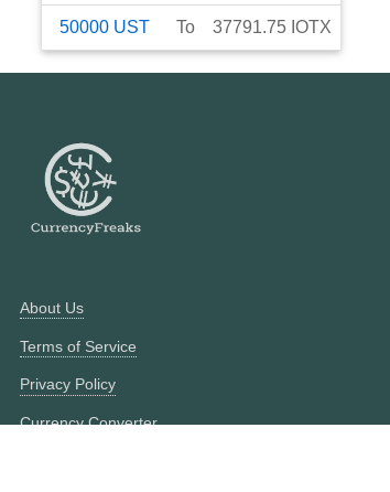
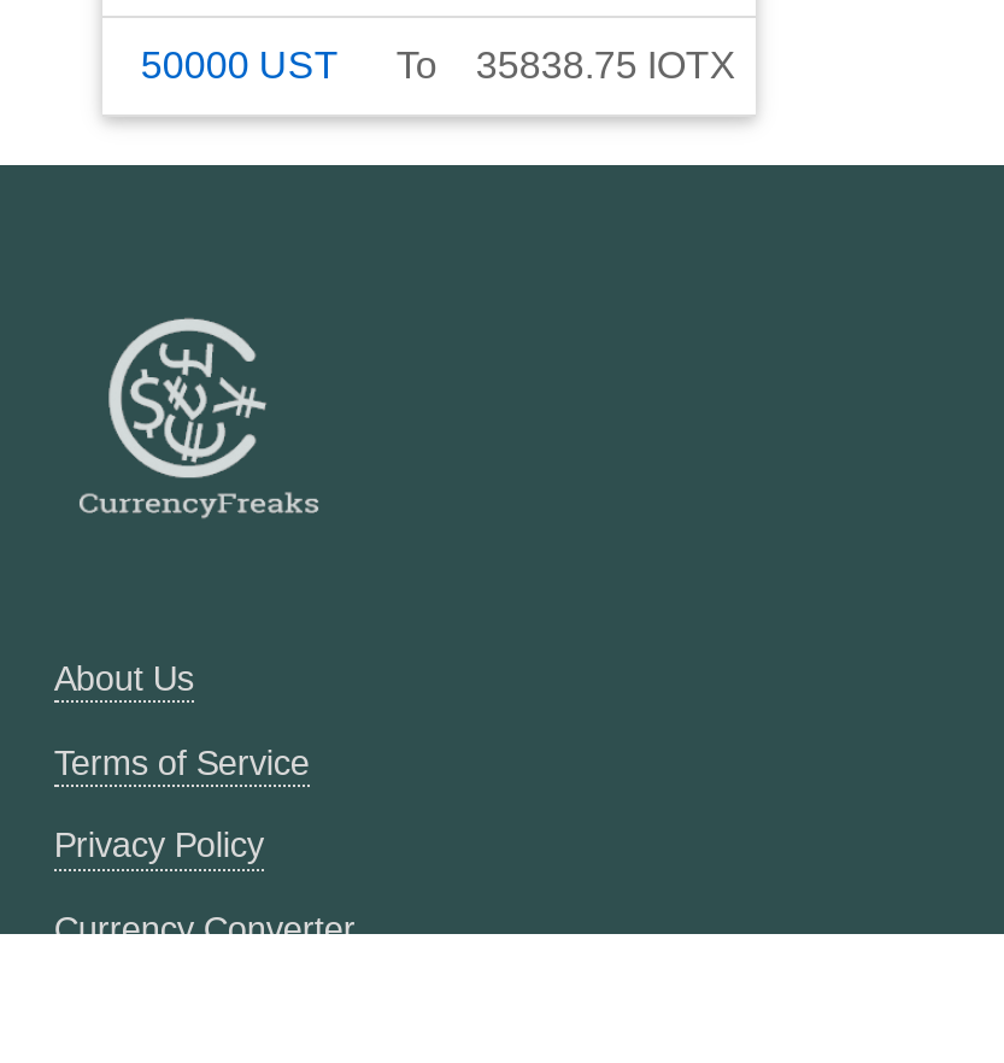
[59,18,331,36] 50000 UST To 37791.75 IOTX -> [141,44,736,85] 50000 UST To 35838.75 IOTX

